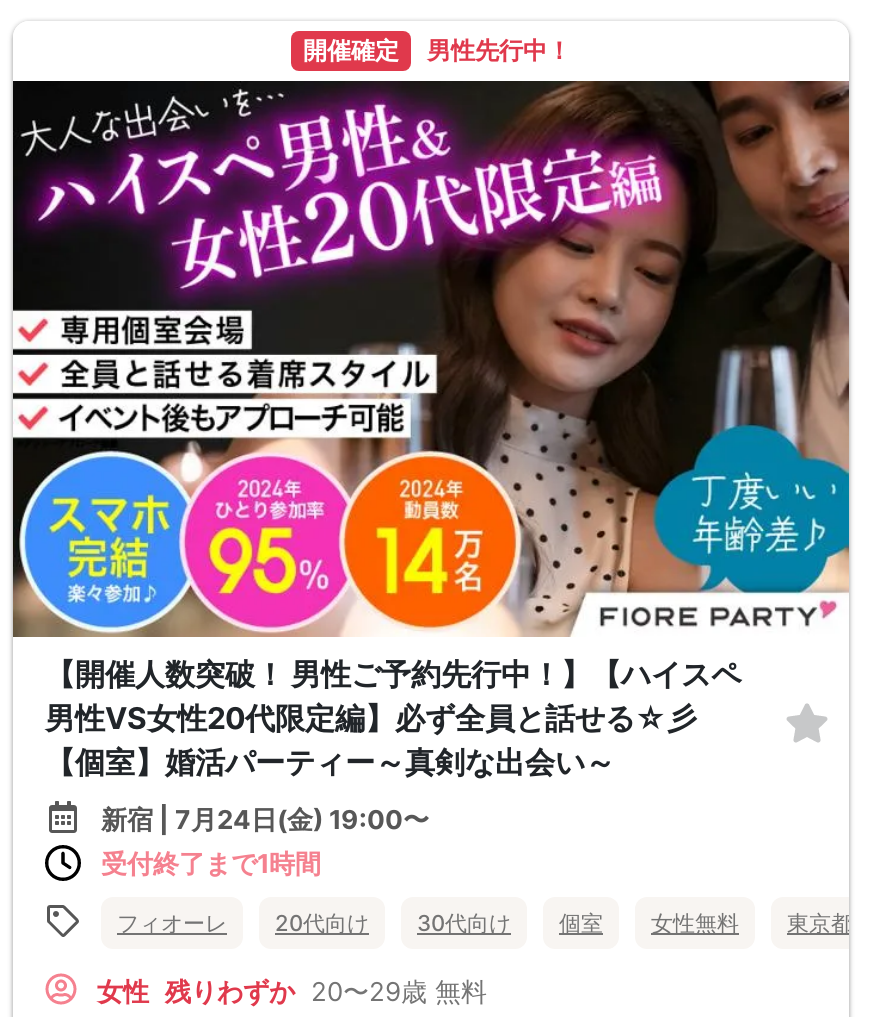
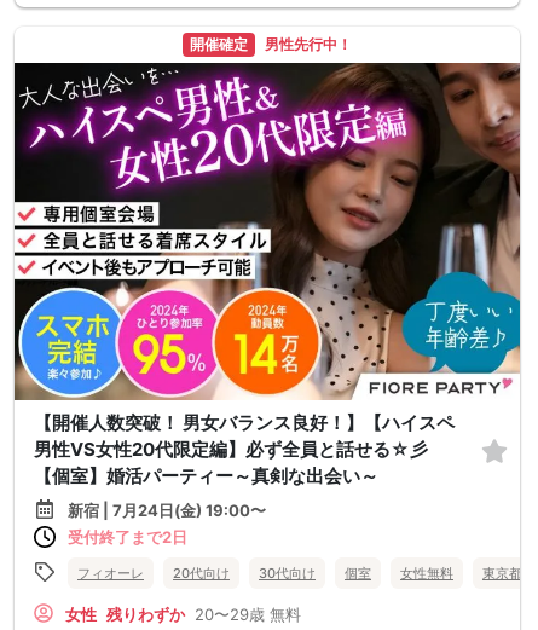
[45,656,741,694] 【開催人数突破！ 男性ご予約先行中！】【ハイスペ -> [34,411,455,434] 【開催人数突破！ 男女バランス良好！】【ハイスペ
[101,848,321,880] 受付終了まで1時間 -> [68,527,187,547] 受付終了まで2日

